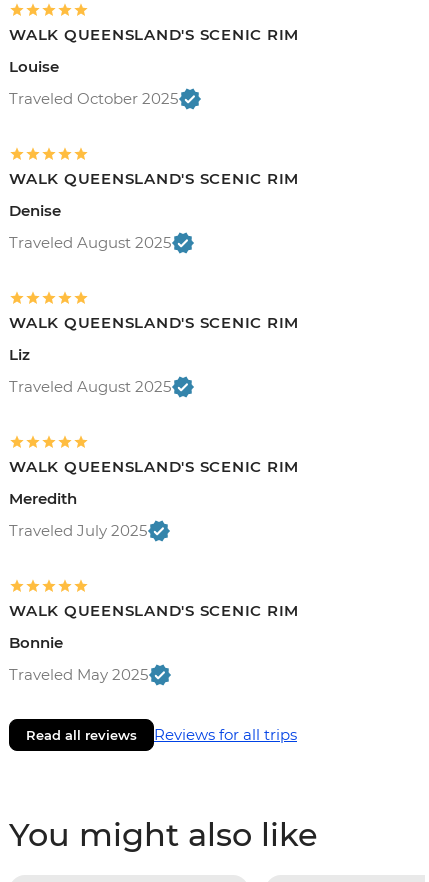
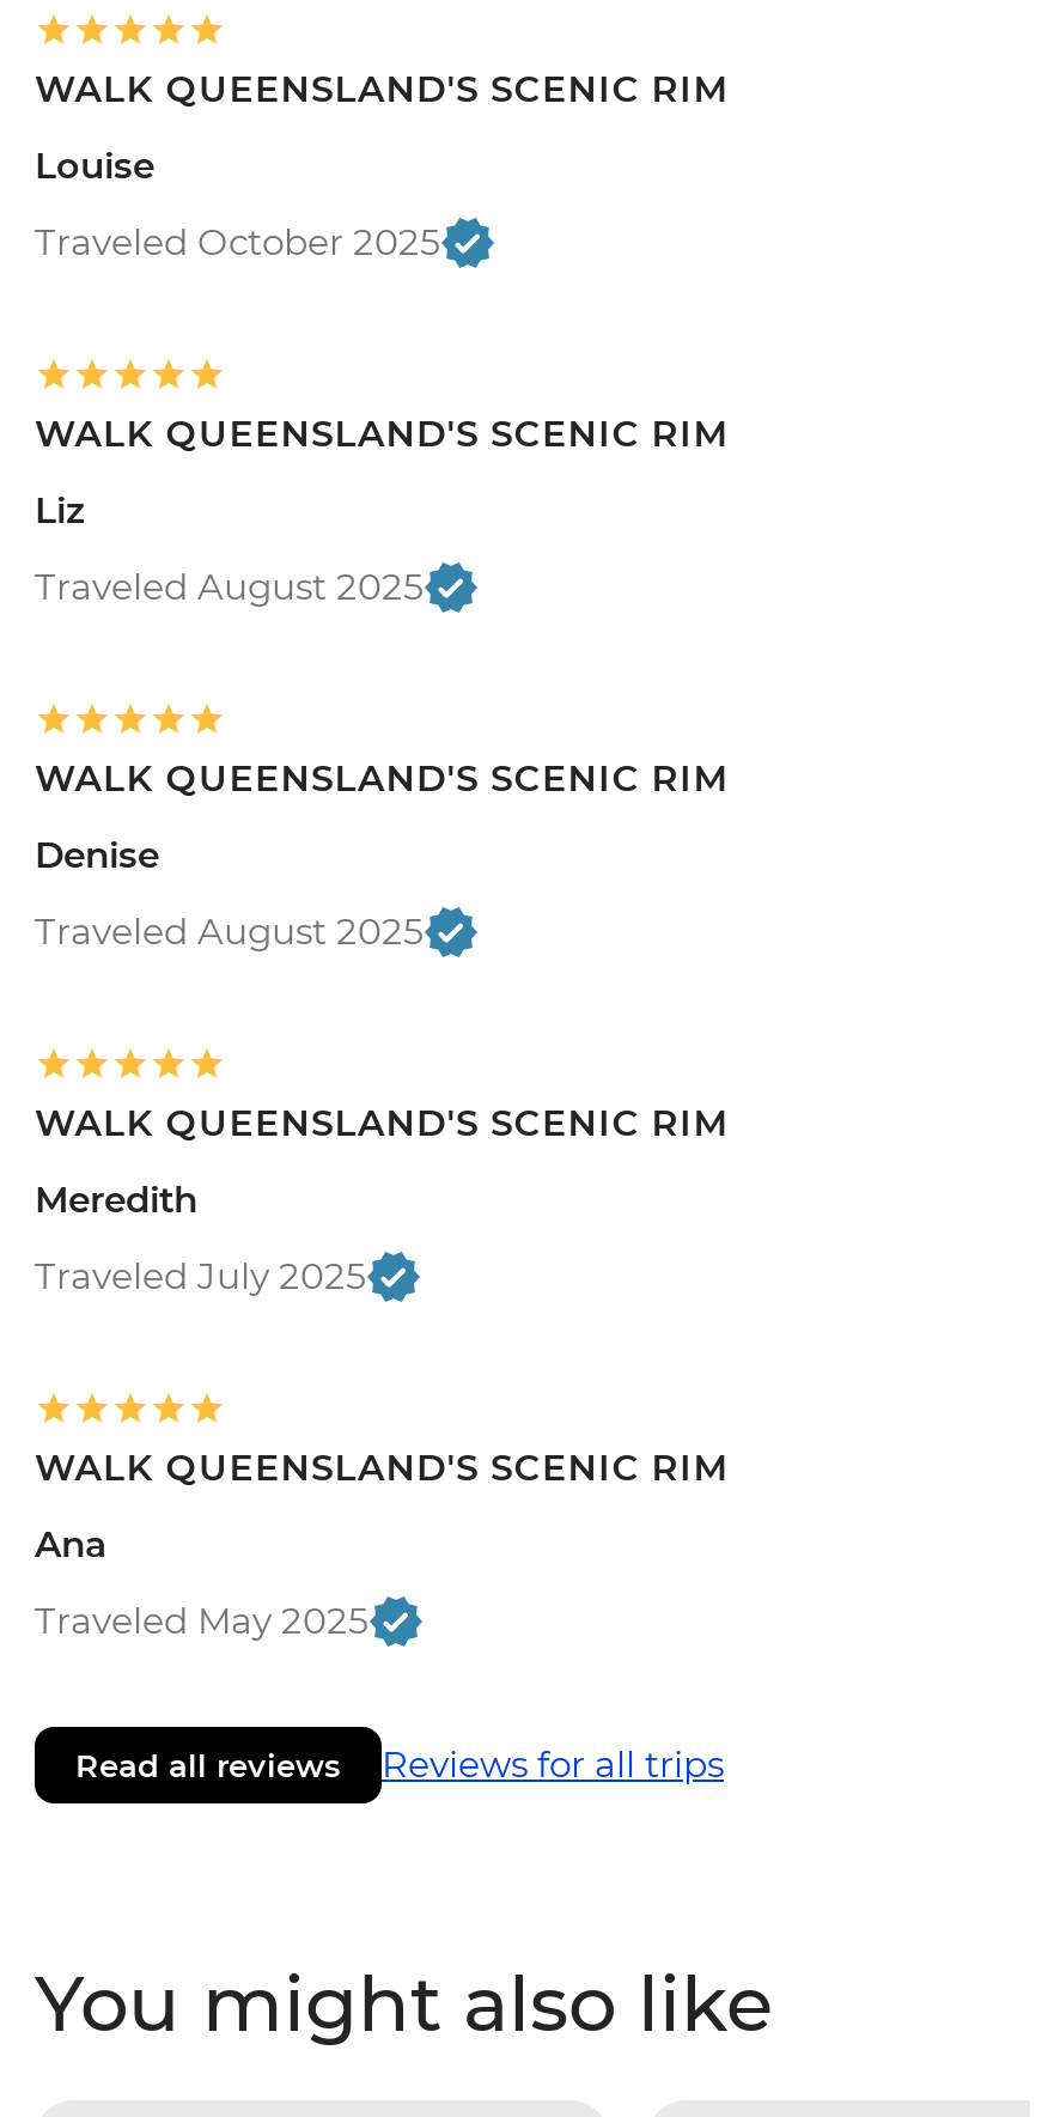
moved [9,201,61,220] -> [35,832,159,877]: Denise
moved [9,345,30,364] -> [35,487,85,533]: Liz
[9,633,63,652] Bonnie -> [35,1521,106,1567] Ana

